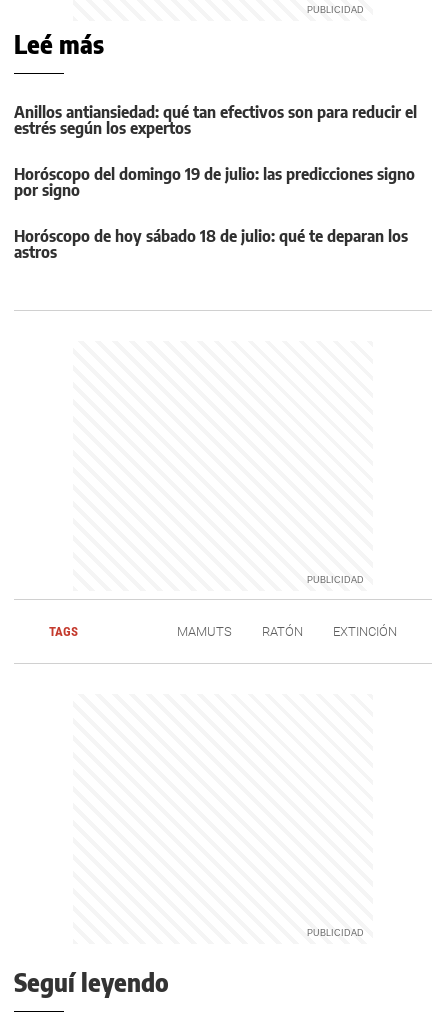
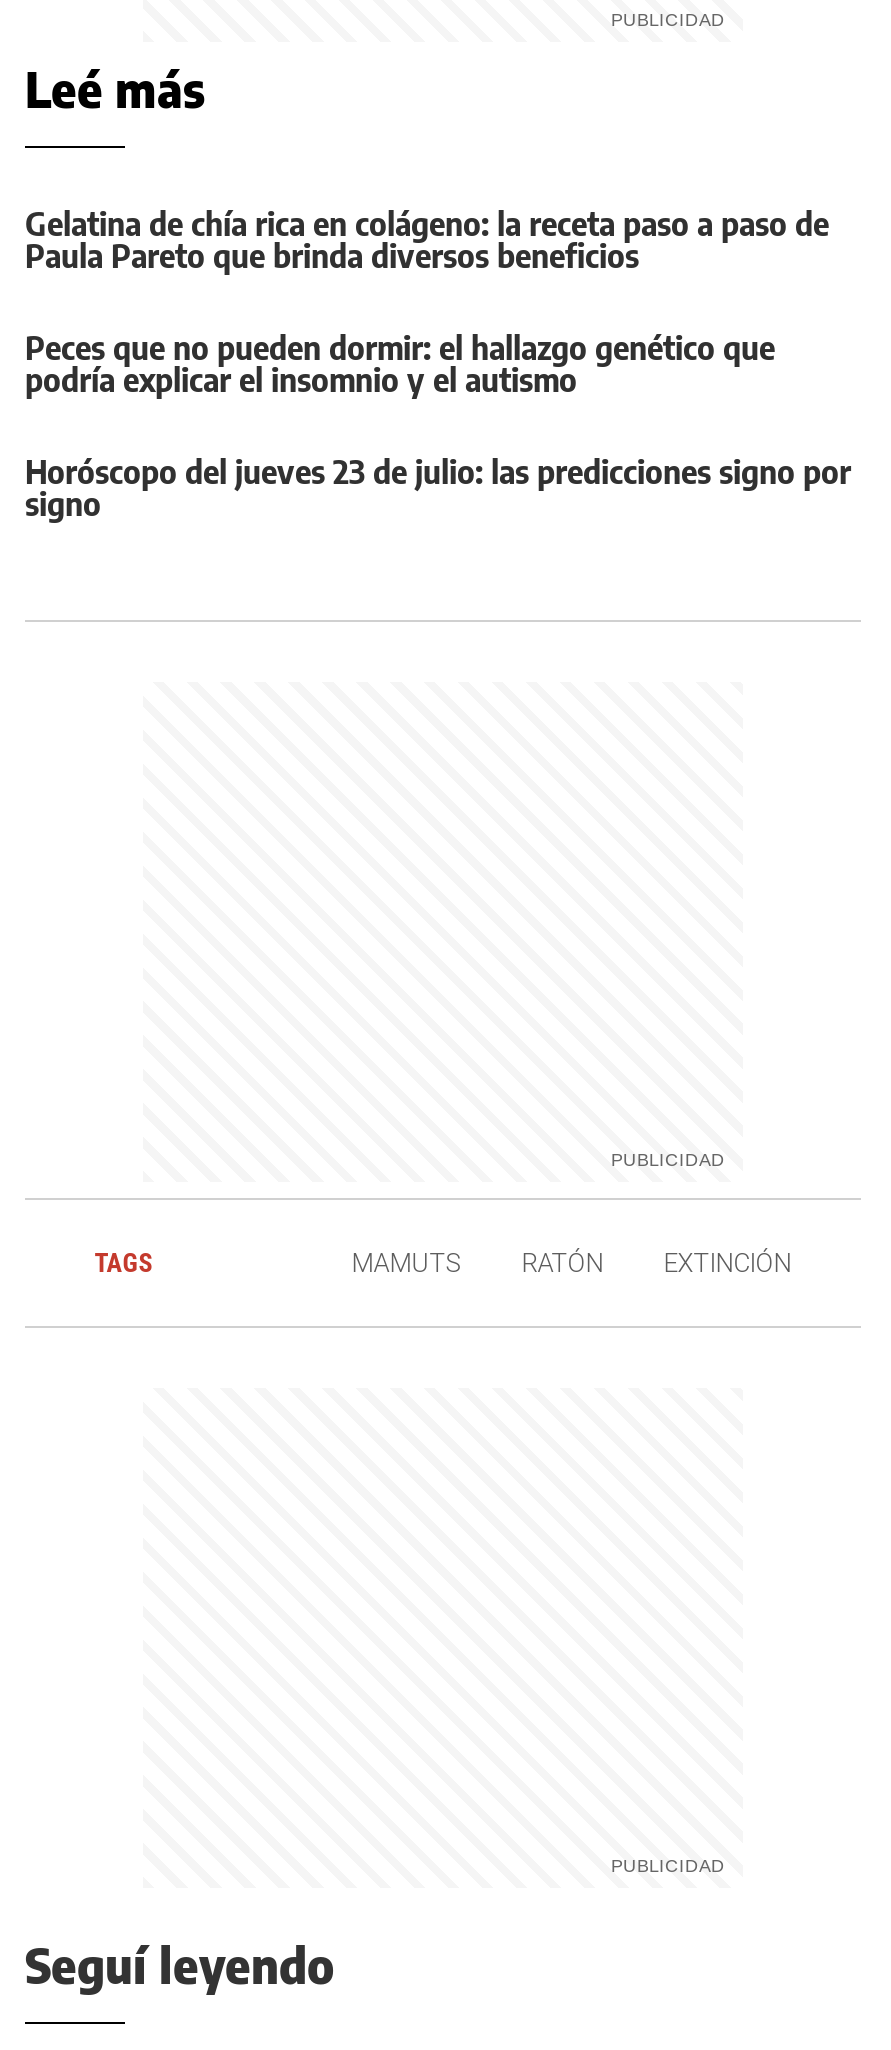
[14,102,417,138] Anillos antiansiedad: qué tan efectivos son para reducir el | estrés según los expertos -> [25,204,829,276] Gelatina de chía rica en colágeno: la receta paso a paso de | Paula Pareto que brinda diversos beneficios
[14,164,415,200] Horóscopo del domingo 19 de julio: las predicciones signo | por signo -> [25,328,775,400] Peces que no pueden dormir: el hallazgo genético que | podría explicar el insomnio y el autismo
[14,226,408,262] Horóscopo de hoy sábado 18 de julio: qué te deparan los | astros -> [25,452,851,524] Horóscopo del jueves 23 de julio: las predicciones signo por | signo

